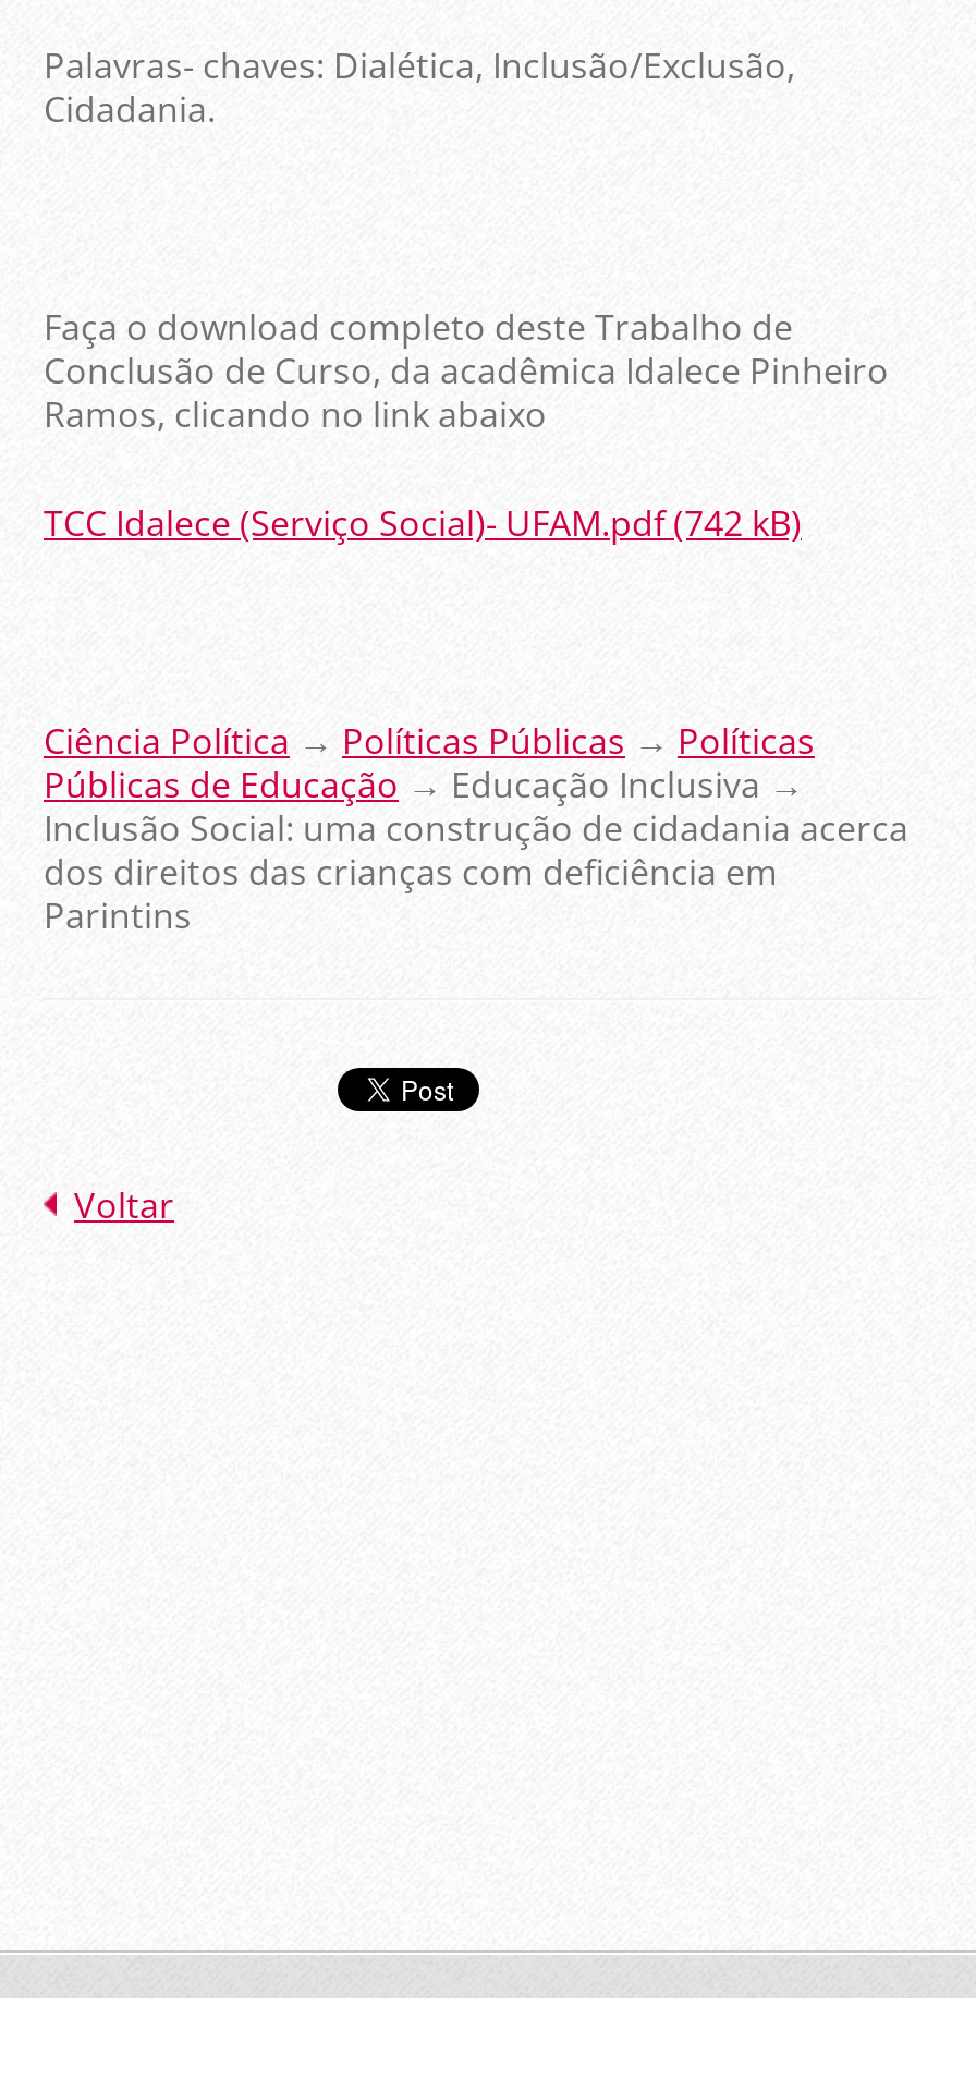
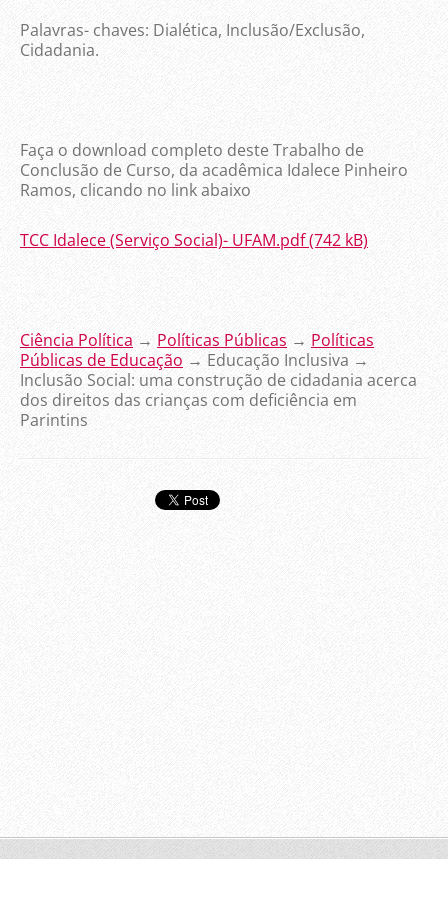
[74,1181,174,1229] Voltar -> none

